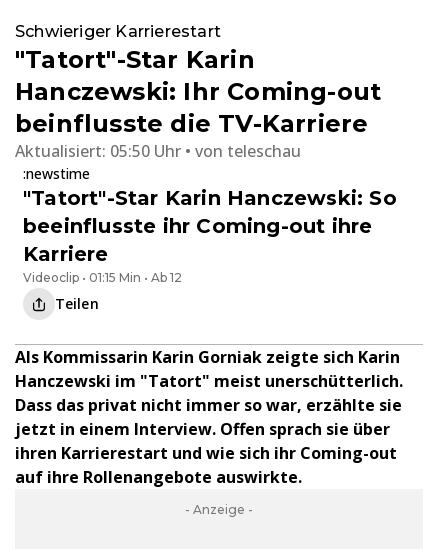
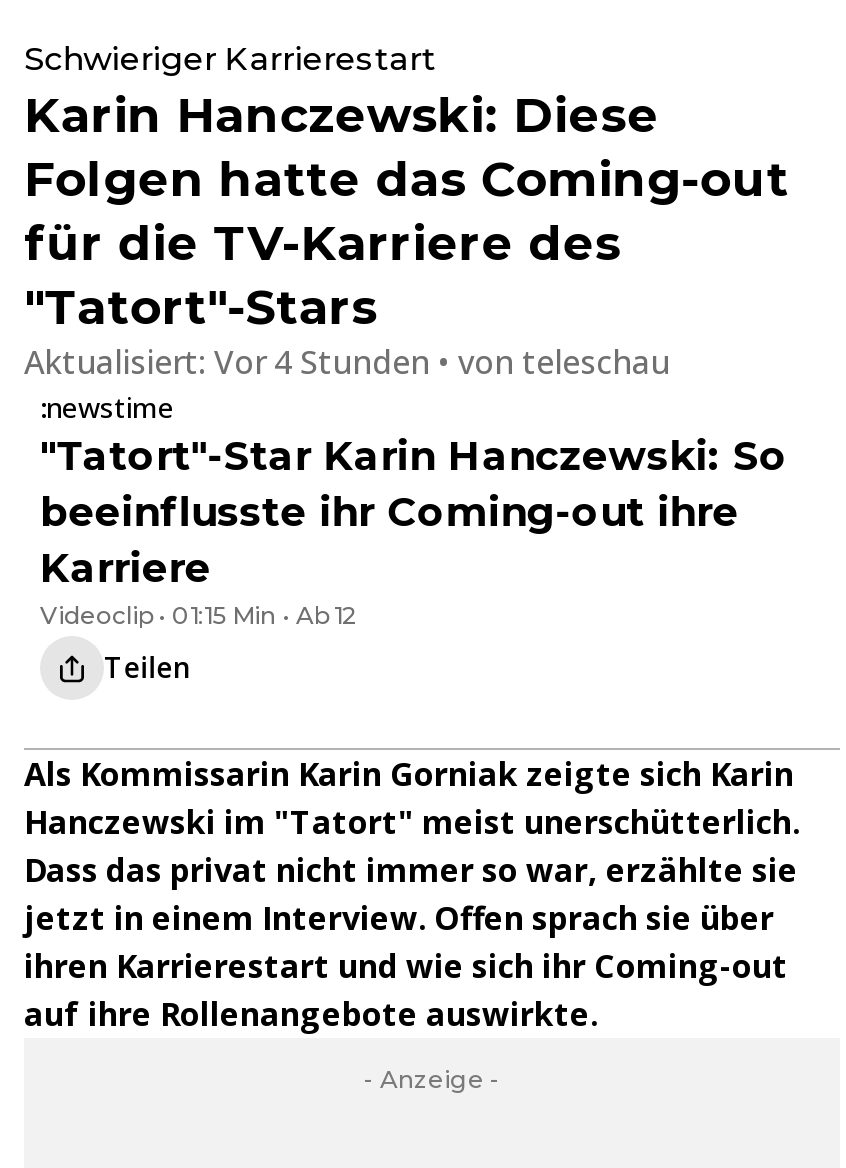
[15,45,381,162] "Tatort"-Star Karin | Hanczewski: Ihr Coming-out | beinflusste die TV-Karriere | Aktualisiert: 05:50 Uhr -> [24,86,789,384] Karin Hanczewski: Diese | Folgen hatte das Coming-out | für die TV-Karriere des | "Tatort"-Stars | Aktualisiert: Vor 4 Stunden

